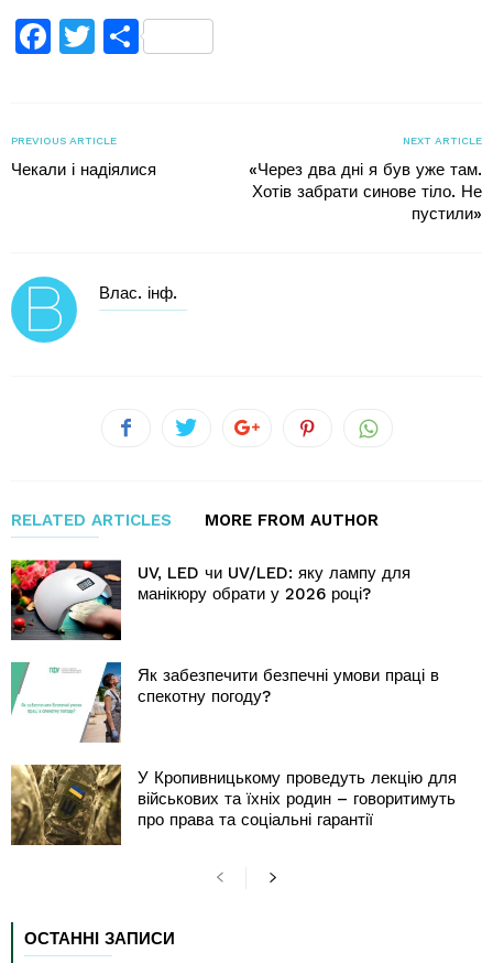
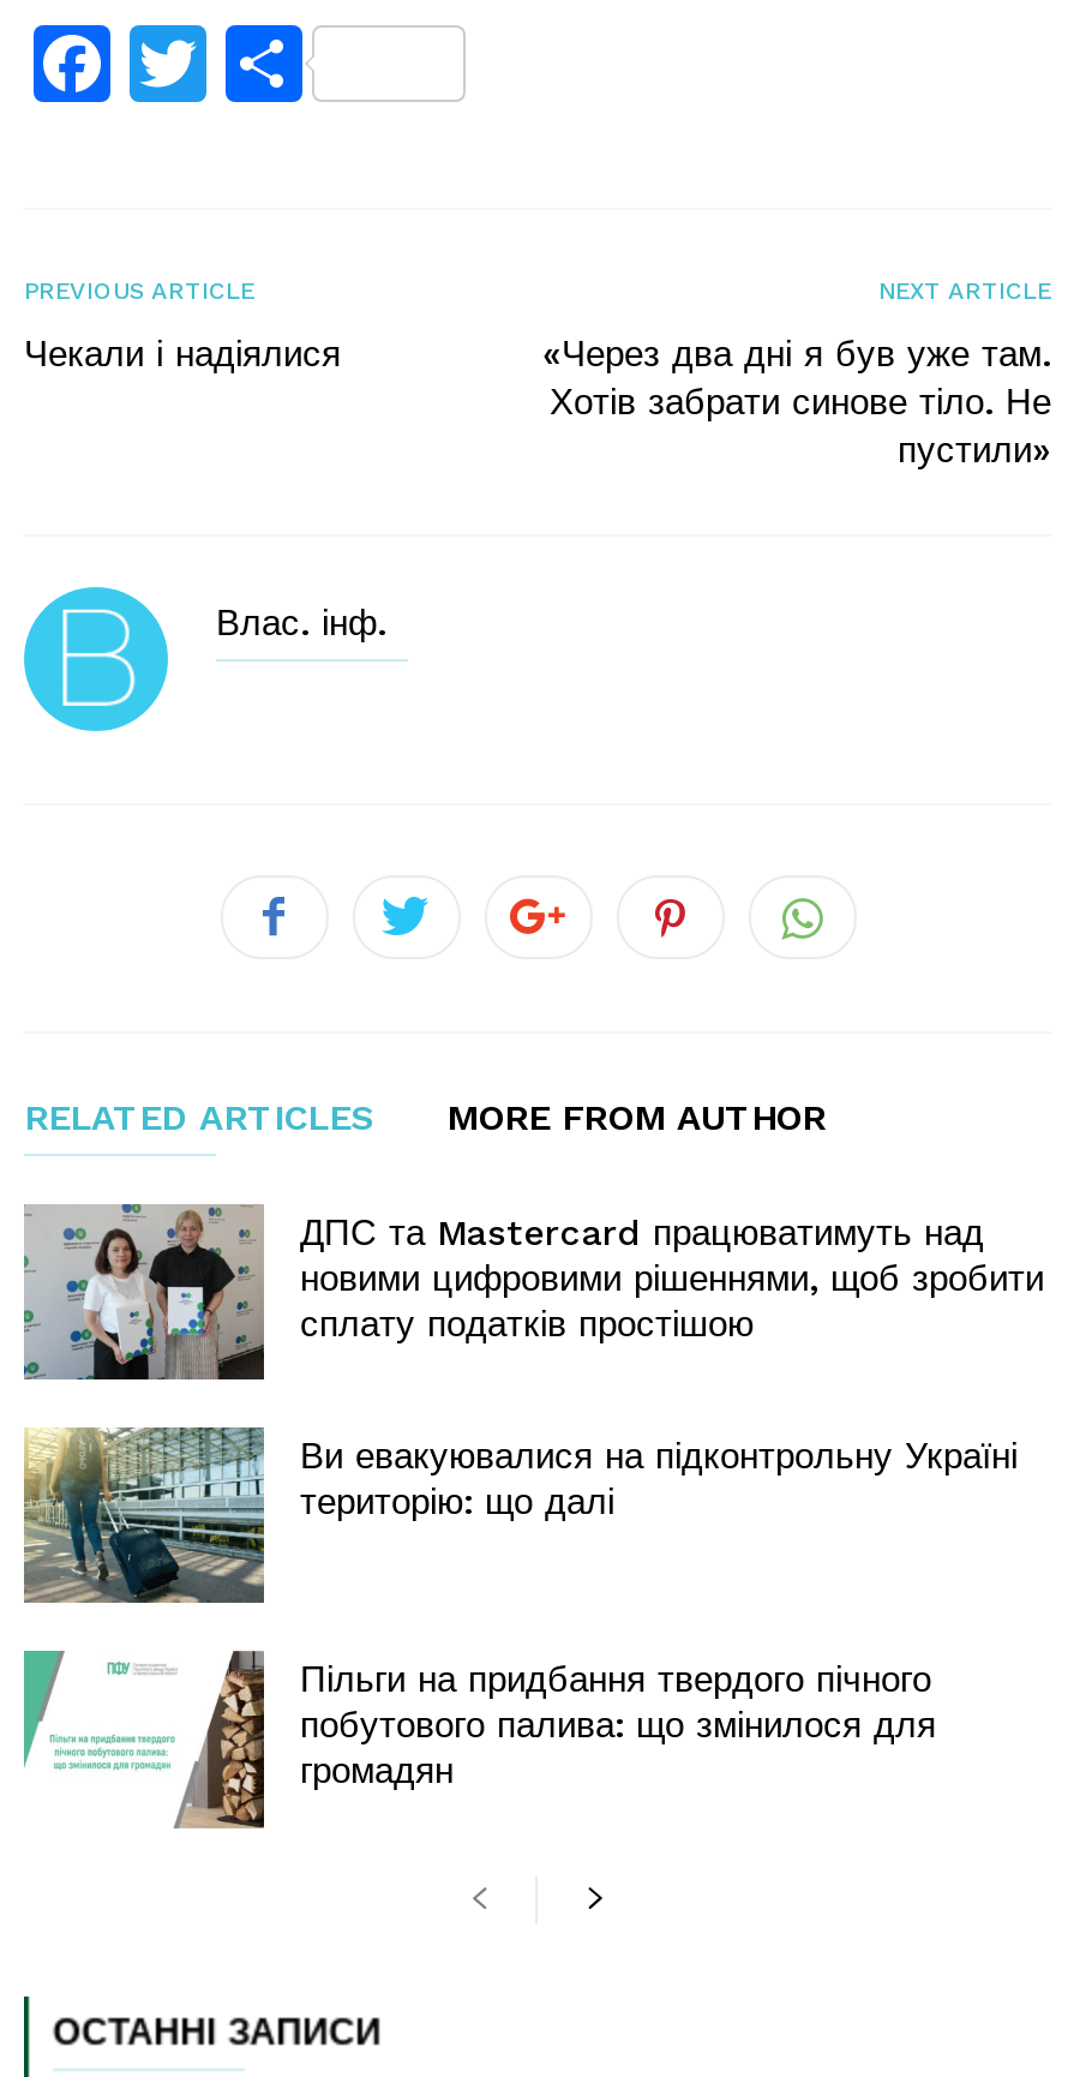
[10,560,410,641] [image] | UV, LED чи UV/LED: яку лампу для | манікюру обрати у 2026 році? -> [22,1202,1044,1382] [image] | ДПС та Mastercard працюватимуть над | новими цифровими рішеннями, щоб зробити | сплату податків простішою
[10,661,439,744] [image] | Як забезпечити безпечні умови праці в | спекотну погоду? -> [22,1425,1018,1608] [image] | Ви евакуювалися на підконтрольну Україні | територію: що далі
[10,764,457,846] [image] | У Кропивницькому проведуть лекцію для | військових та їхніх родин – говоритимуть | про права та соціальні гарантії -> [22,1648,936,1831] [image] | Пільги на придбання твердого пічного | побутового палива: що змінилося для | громадян

